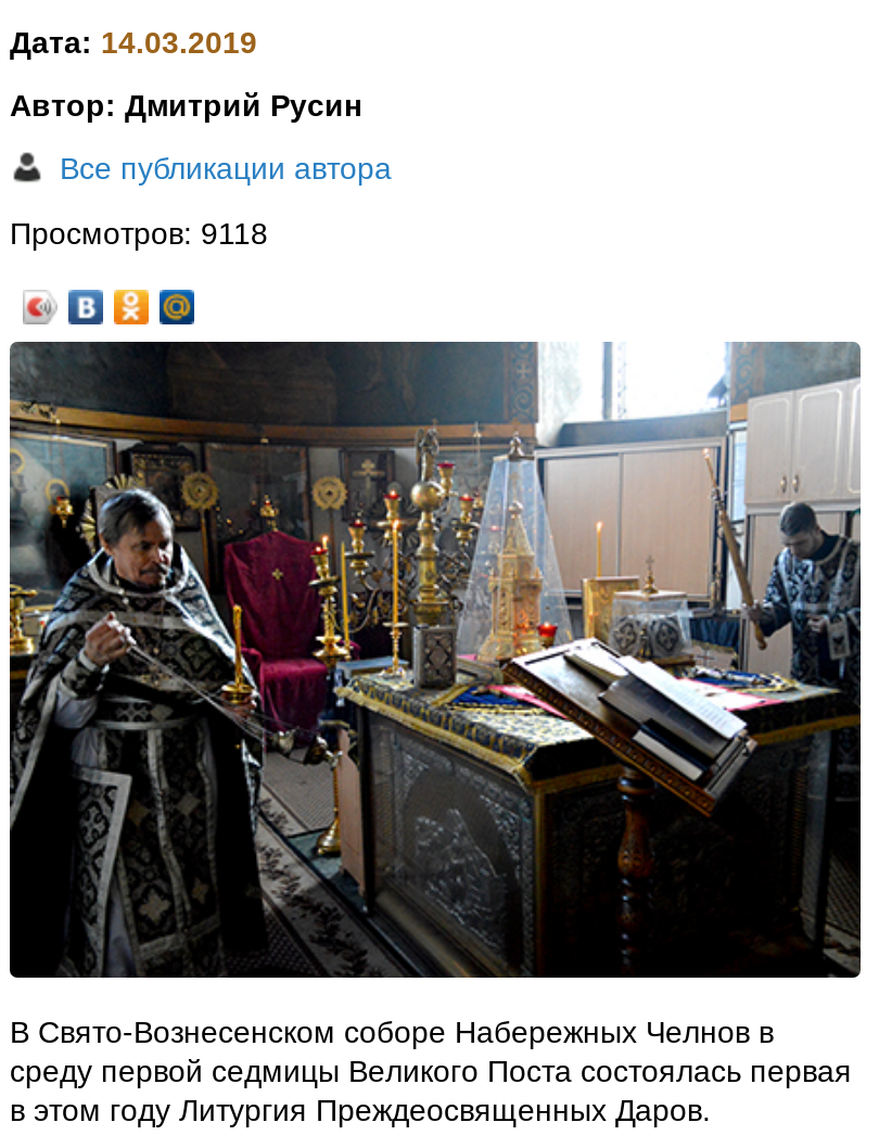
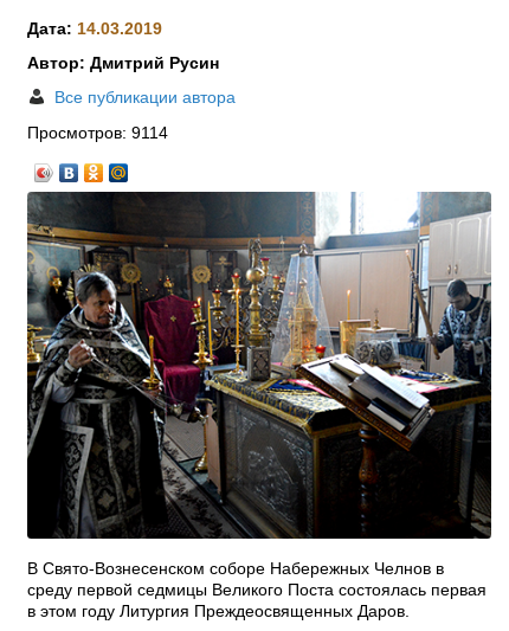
[10,216,268,251] Просмотров: 9118 -> [27,123,168,142] Просмотров: 9114

